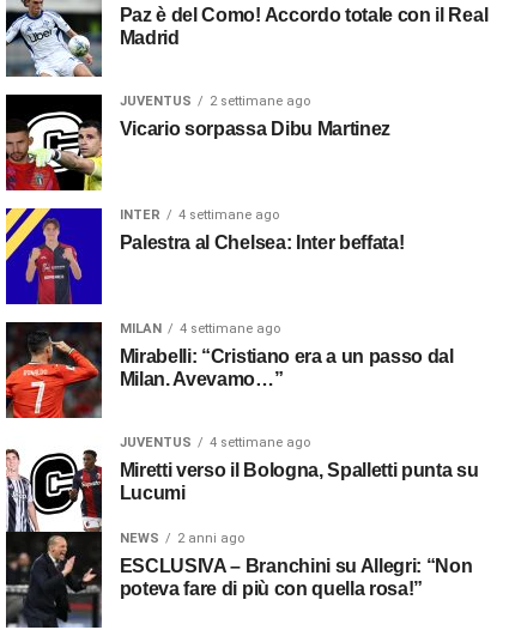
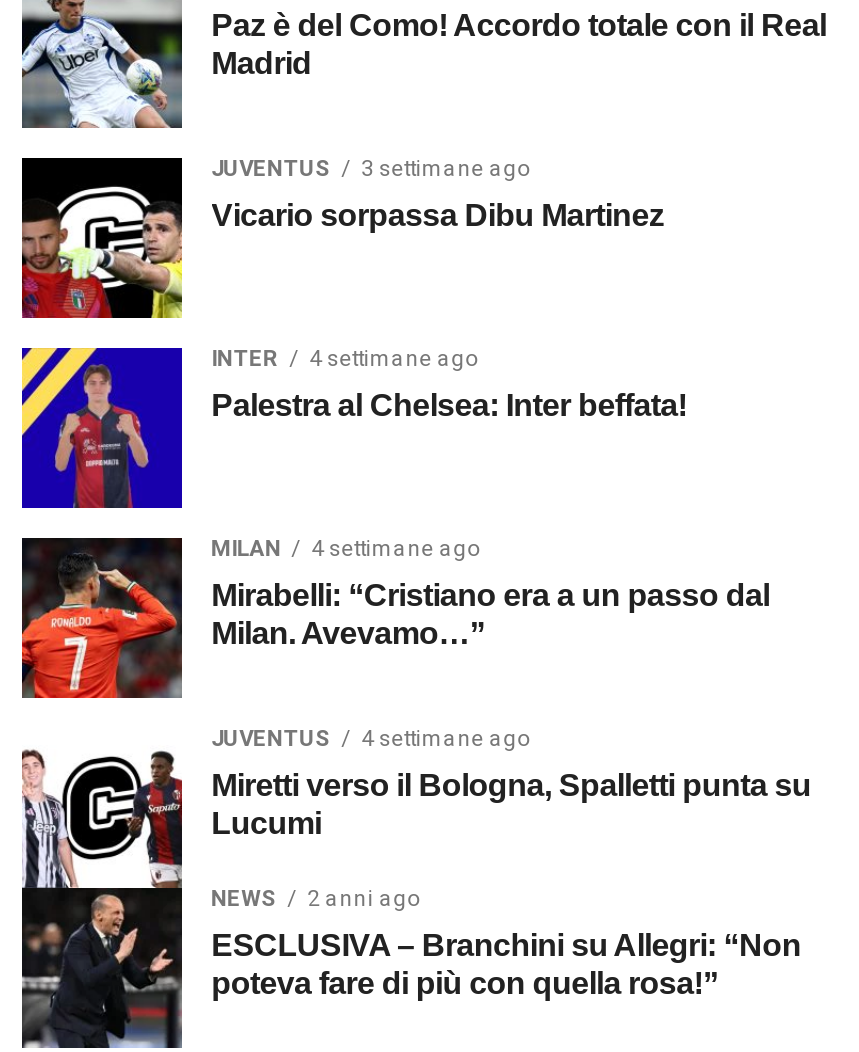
[209,93,310,109] 2 settimane ago -> [361,156,529,182] 3 settimane ago

